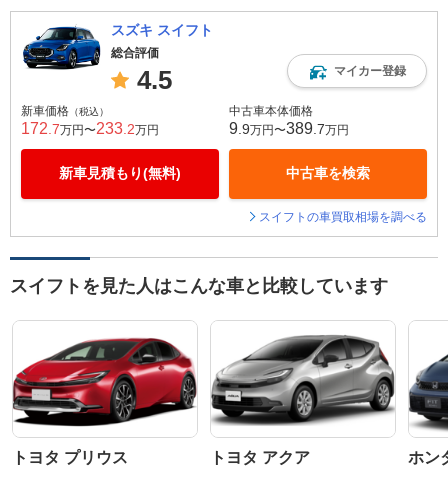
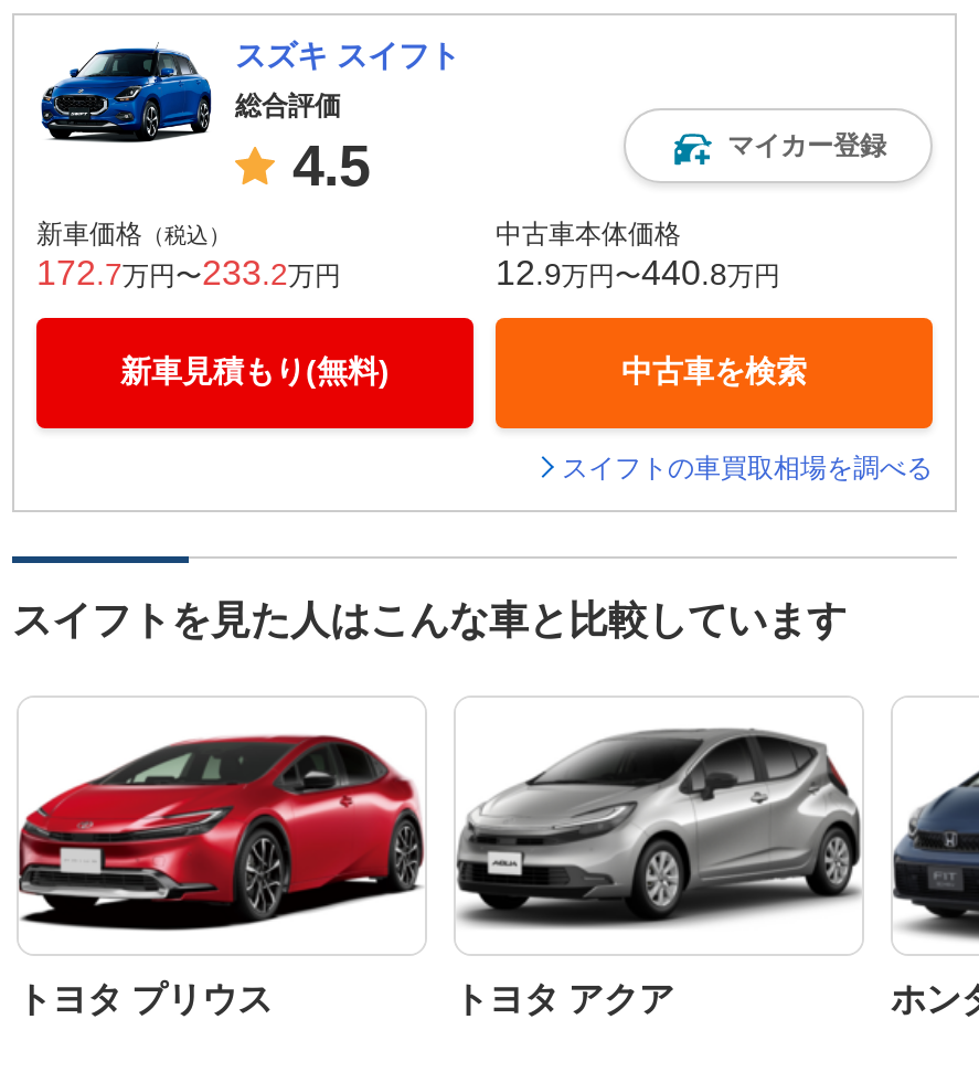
[229,120,349,137] 9.9万円〜389.7万円 -> [496,254,780,291] 12.9万円〜440.8万円

